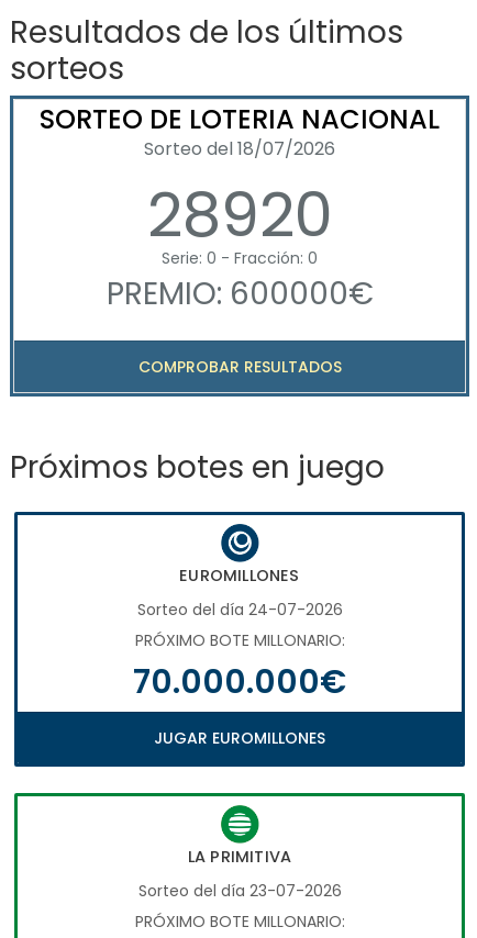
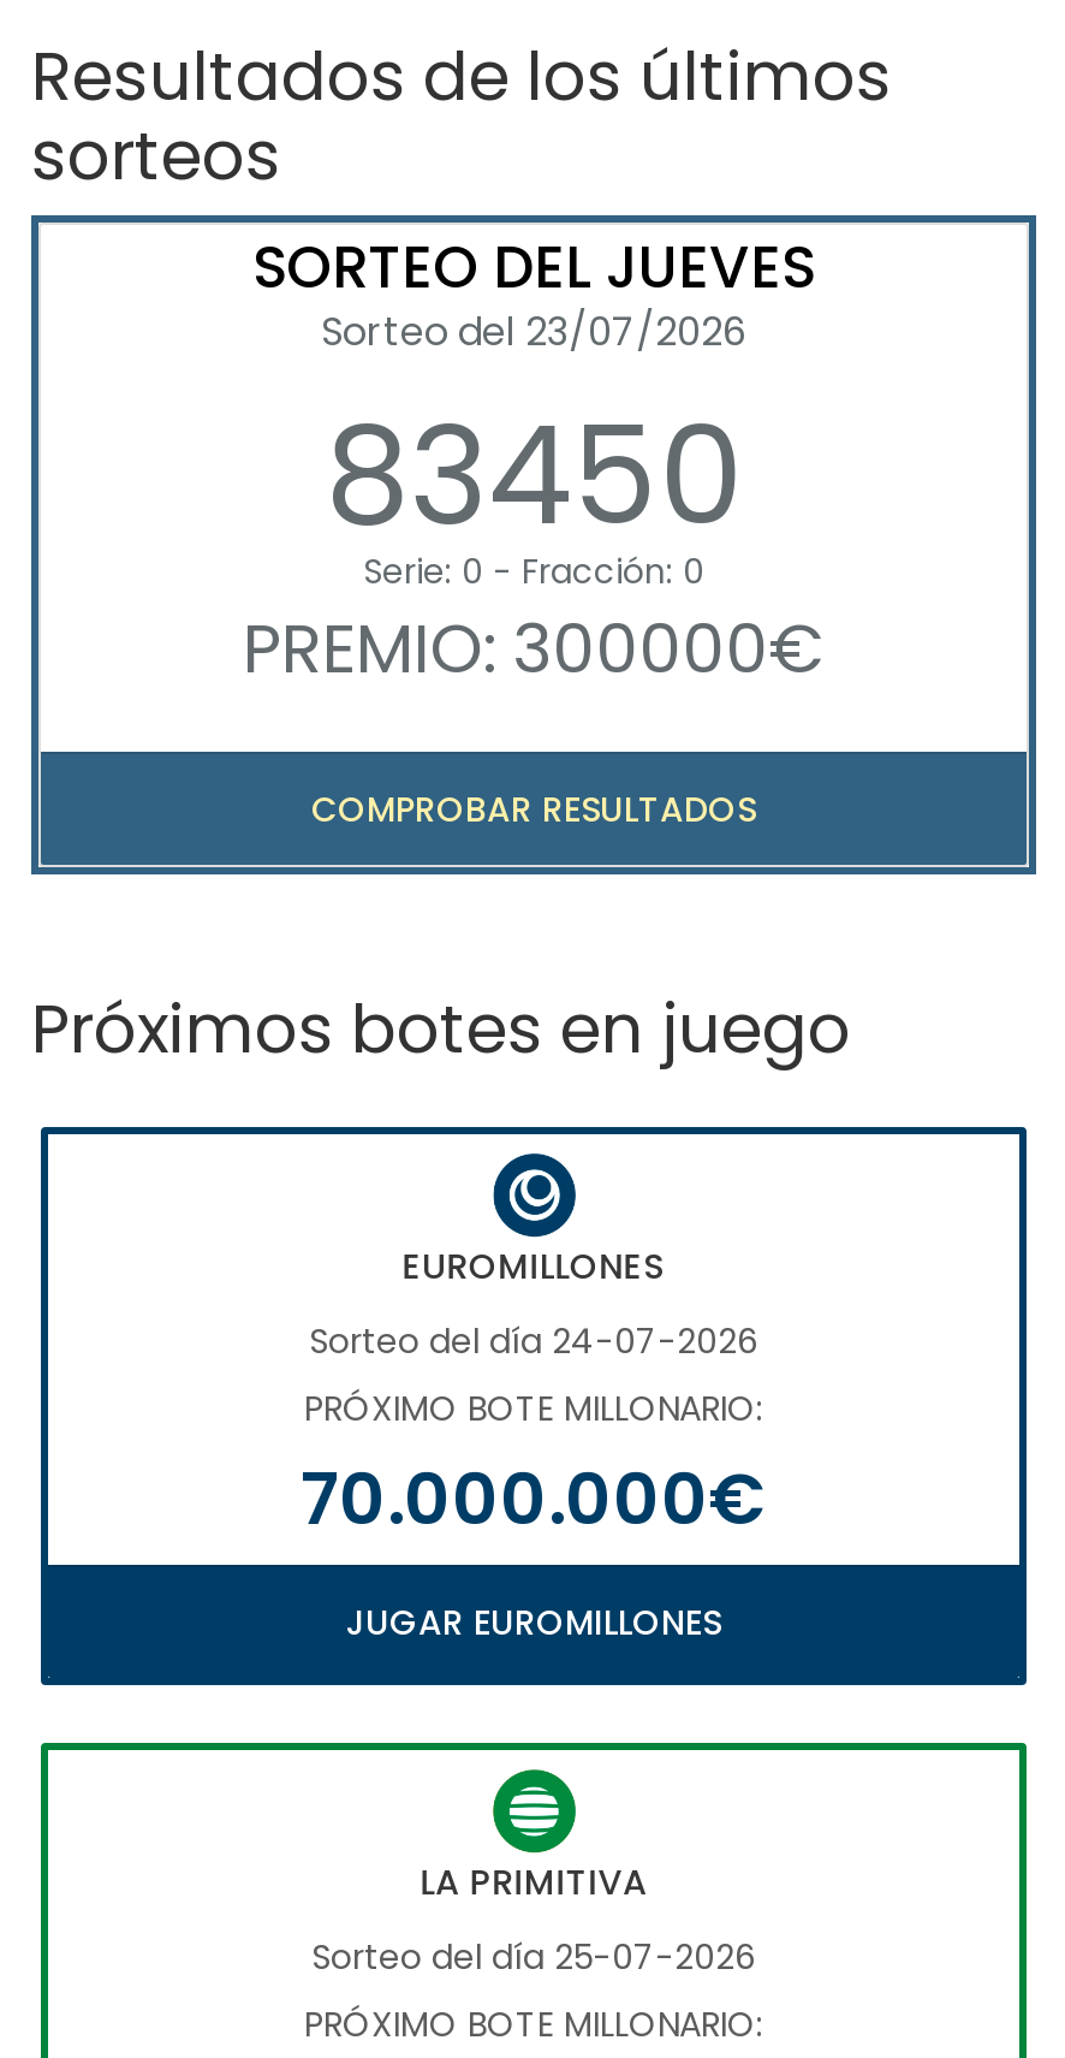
[40,101,440,258] SORTEO DE LOTERIA NACIONAL | Sorteo del 18/07/2026 | 28920 -> [252,227,815,571] SORTEO DEL JUEVES | Sorteo del 23/07/2026 | 83450
[106,272,373,315] PREMIO: 600000€ -> [243,602,825,696] PREMIO: 300000€
[138,879,341,901] Sorteo del día 23-07-2026 -> [311,1932,756,1980] Sorteo del día 25-07-2026

